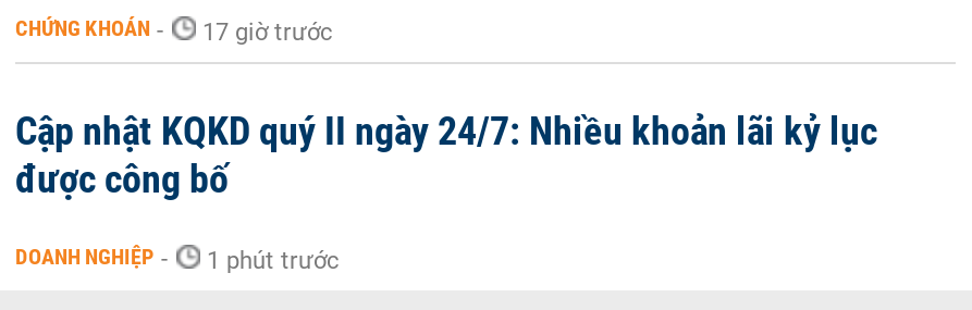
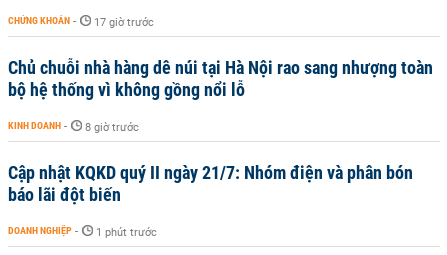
[15,108,877,201] Cập nhật KQKD quý II ngày 24/7: Nhiều khoản lãi kỷ lục | được công bố -> [8,57,433,205] Chủ chuỗi nhà hàng dê núi tại Hà Nội rao sang nhượng toàn | bộ hệ thống vì không gồng nổi lỗ | KINH DOANH - | 8 giờ trước | Cập nhật KQKD quý II ngày 21/7: Nhóm điện và phân bón | báo lãi đột biến

